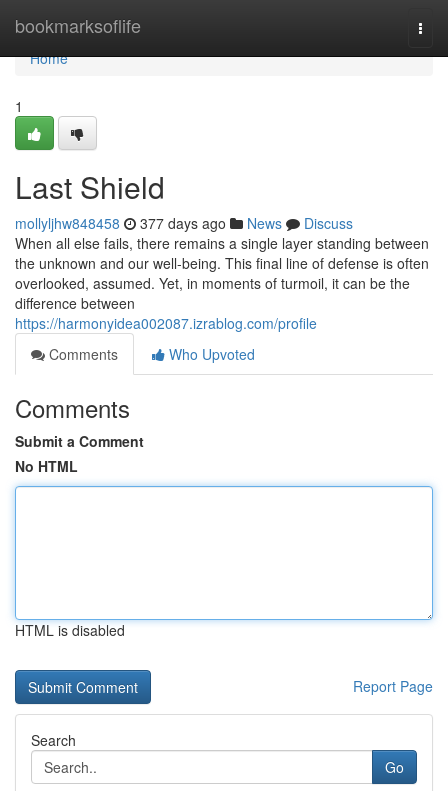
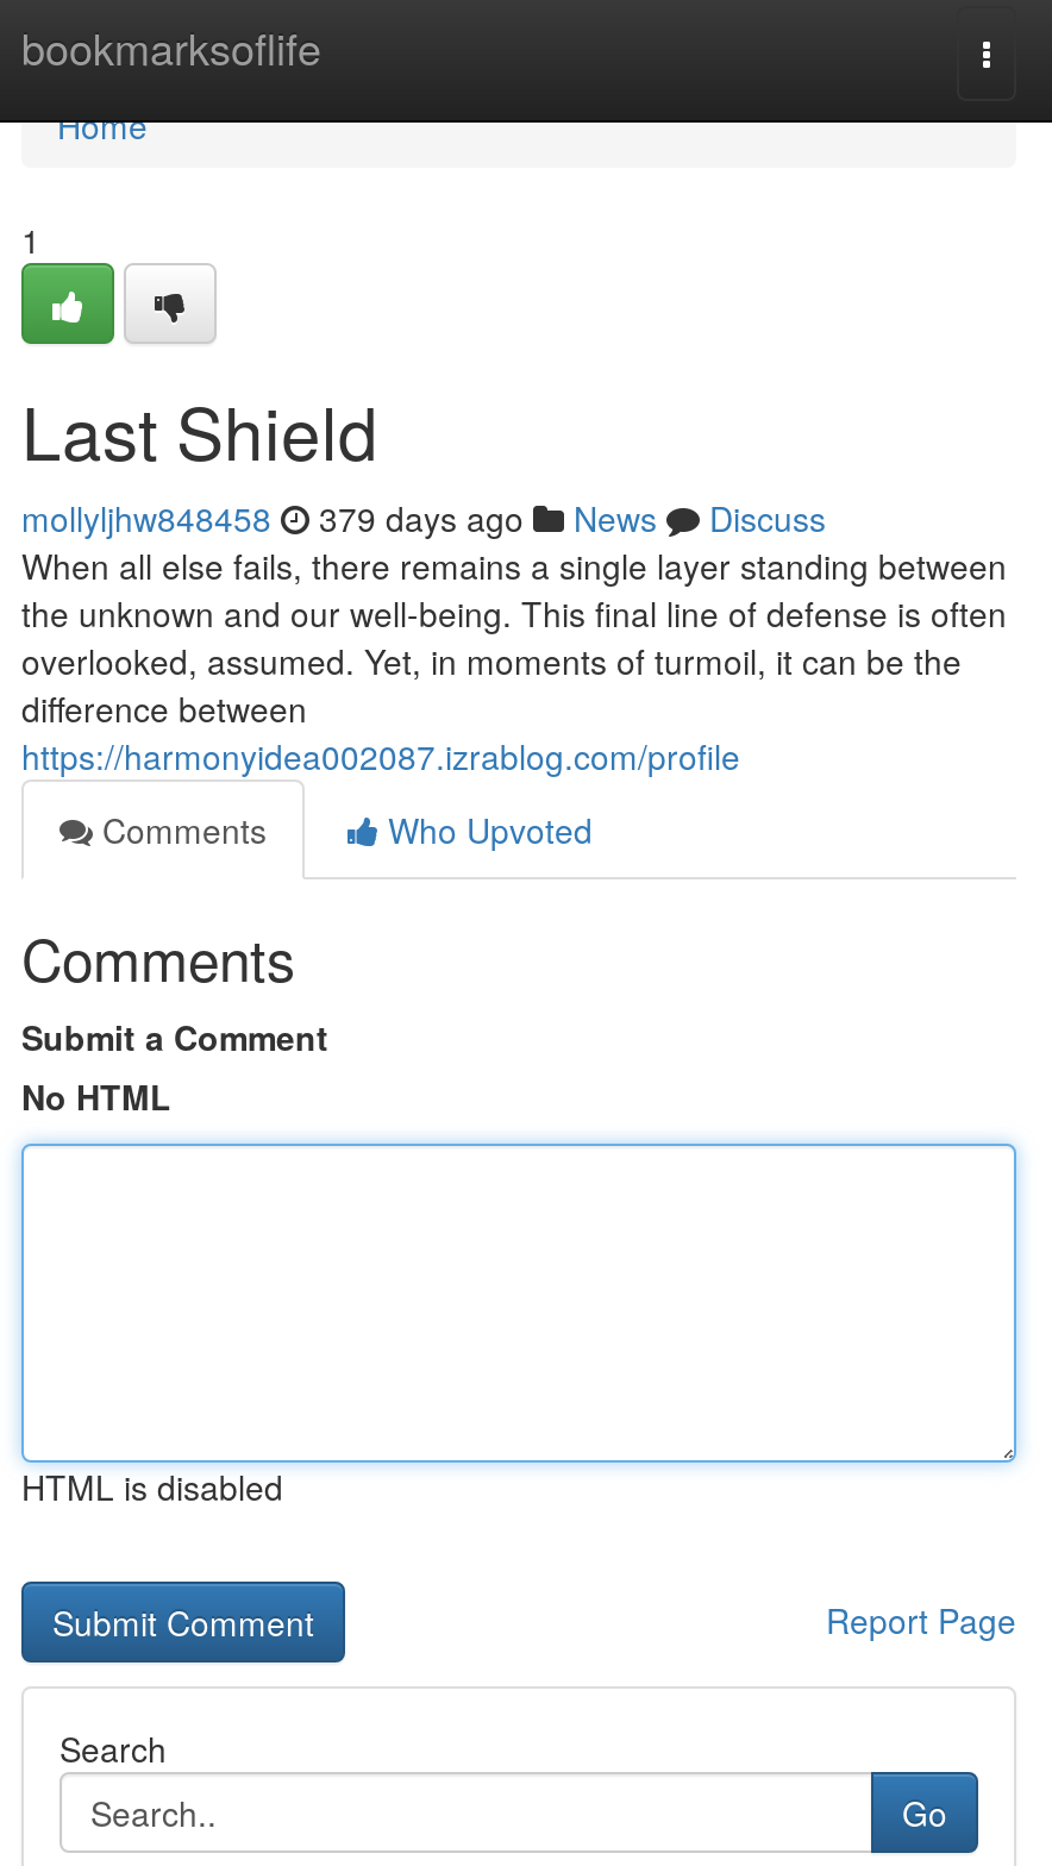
[15,213,353,233] mollyljhw848458 377 days ago News Discuss -> [21,494,826,541] mollyljhw848458 379 days ago News Discuss

